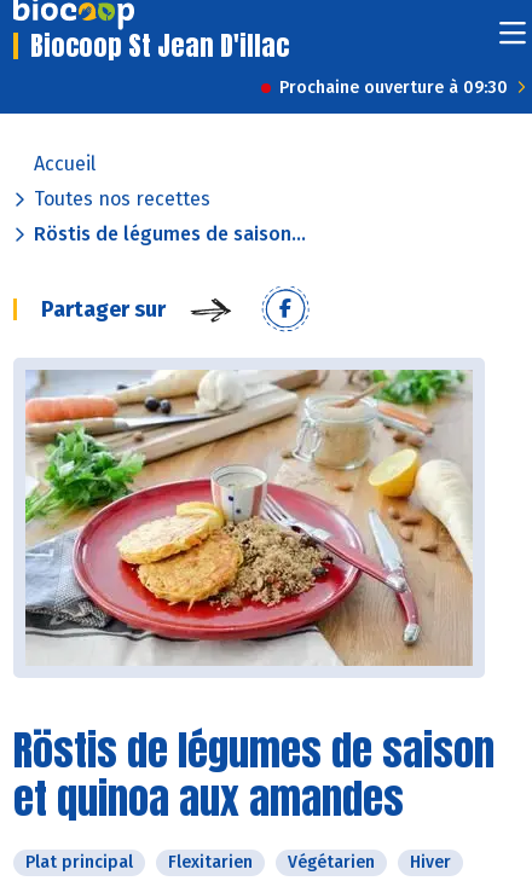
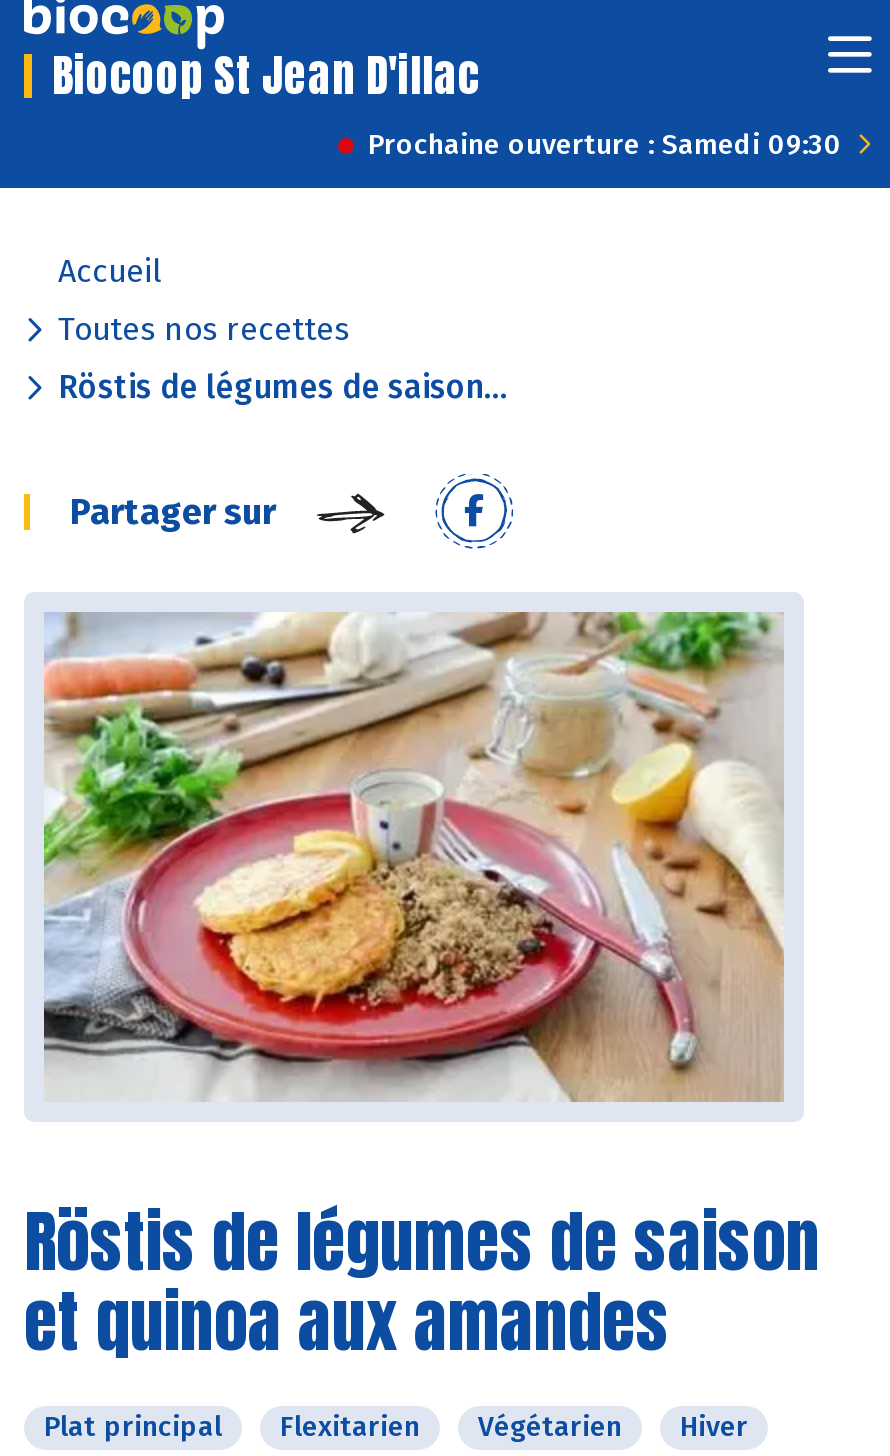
[279,77,508,98] Prochaine ouverture à 09:30 -> [368,128,842,162] Prochaine ouverture : Samedi 09:30

